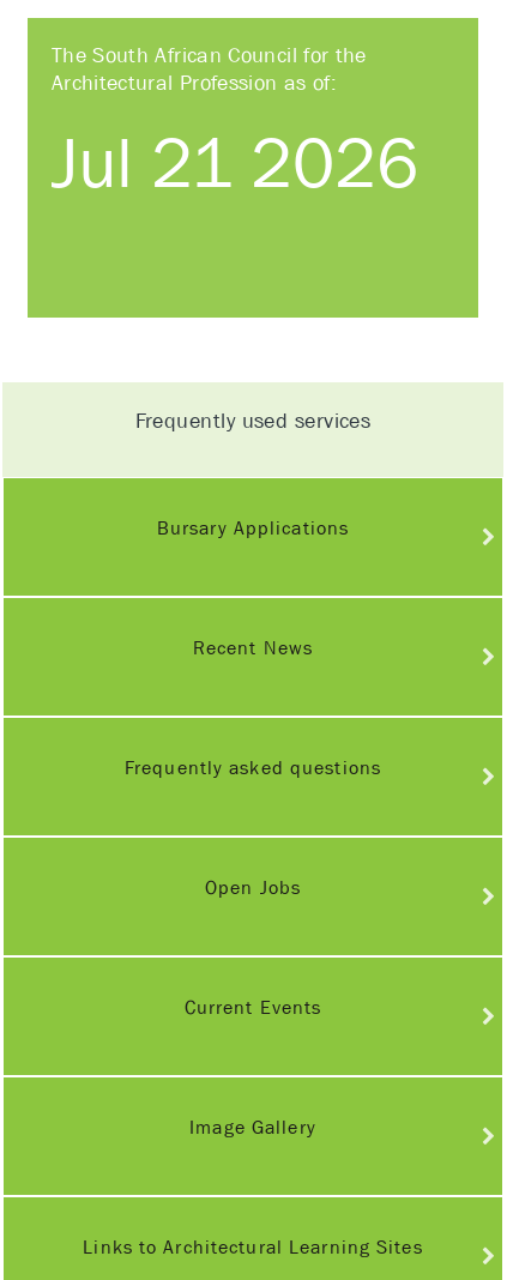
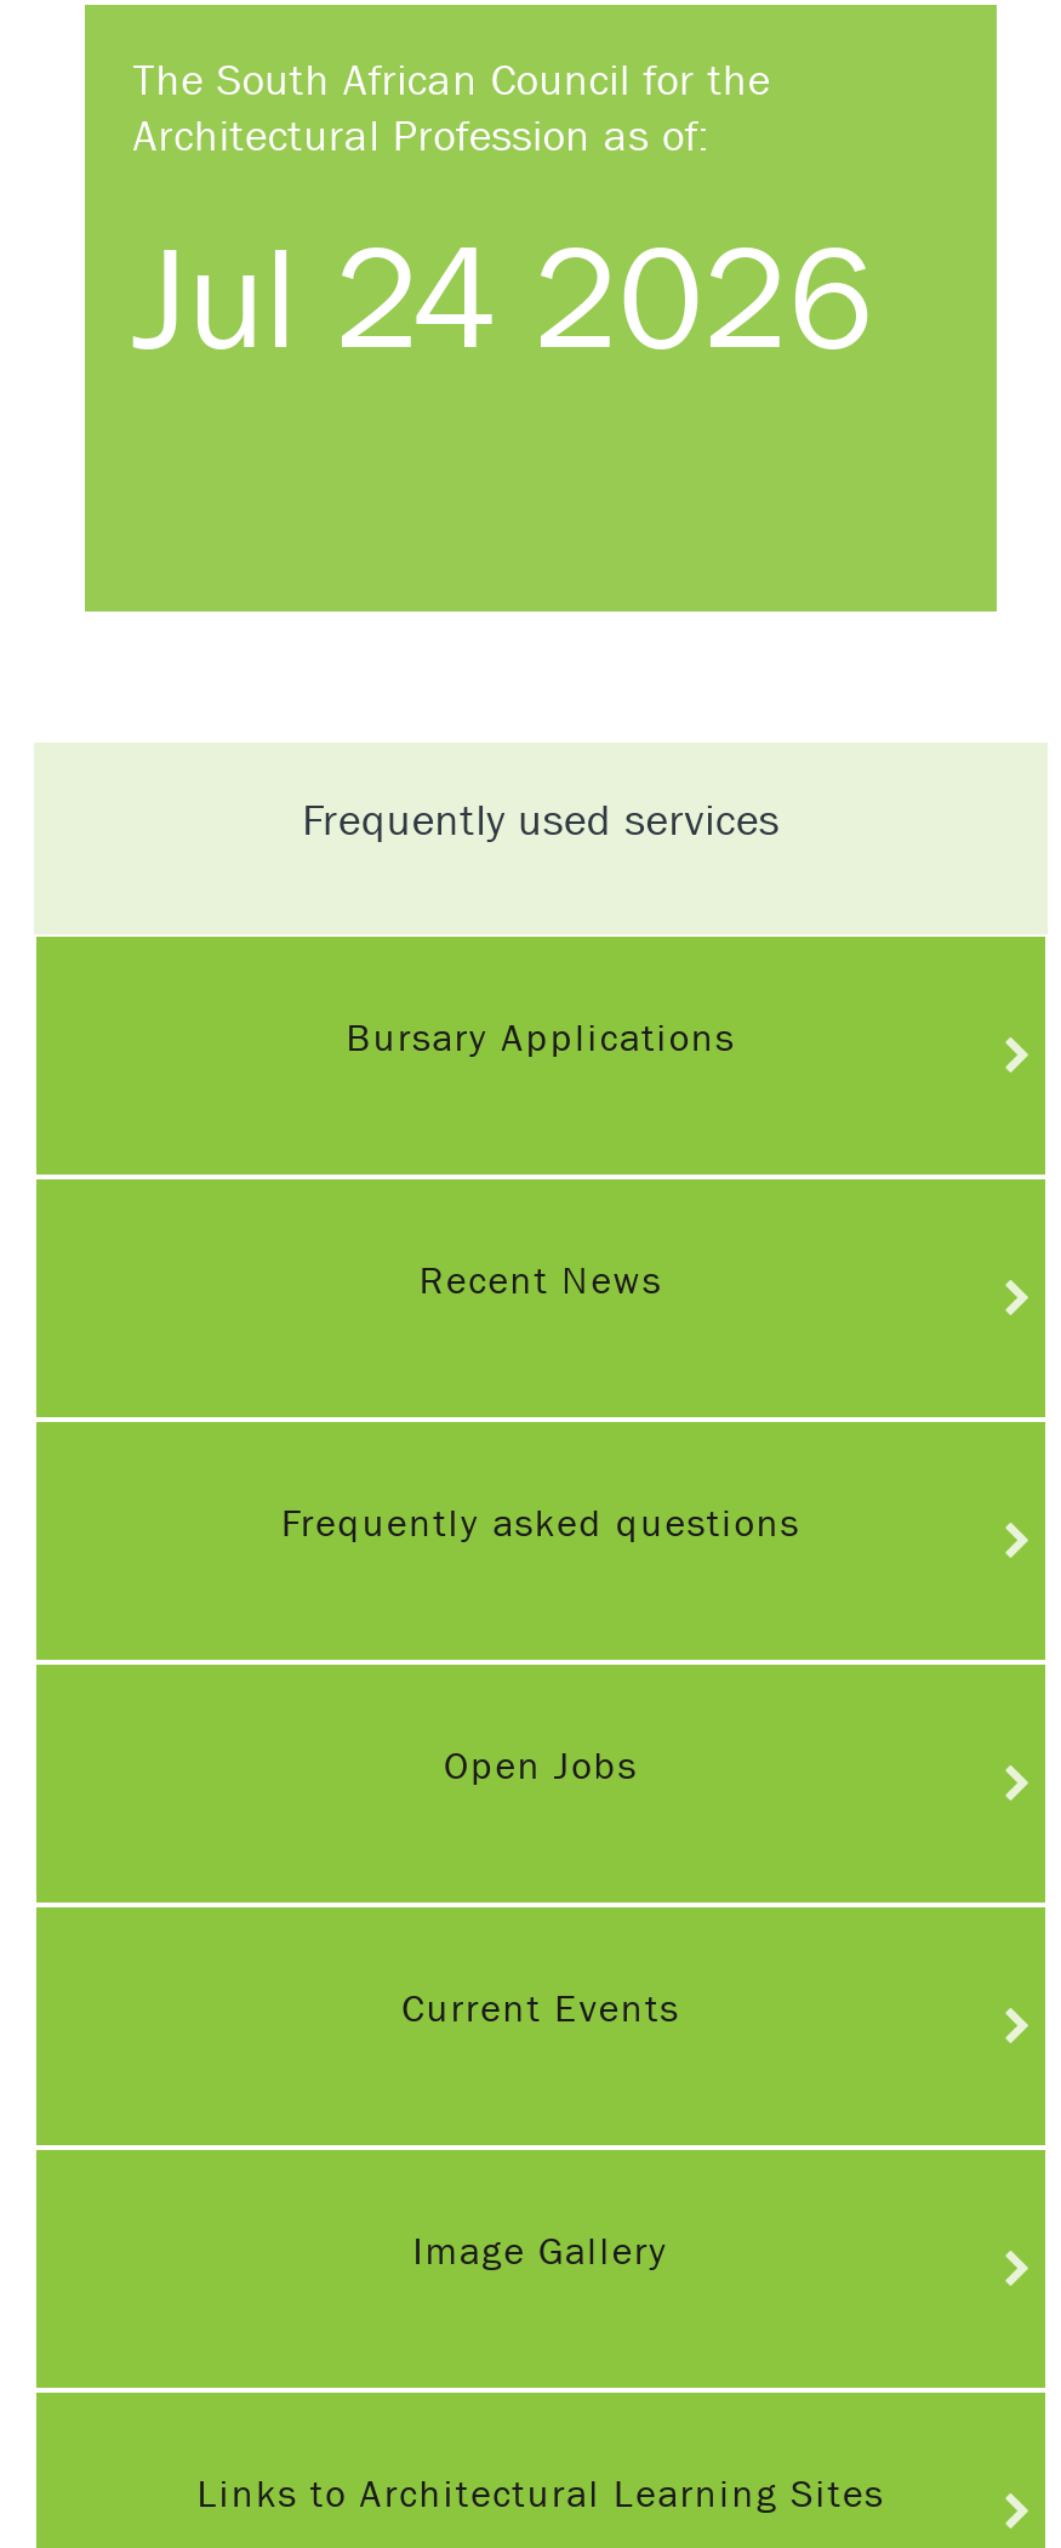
[51,121,418,203] Jul 21 2026 -> [133,214,873,379] Jul 24 2026

